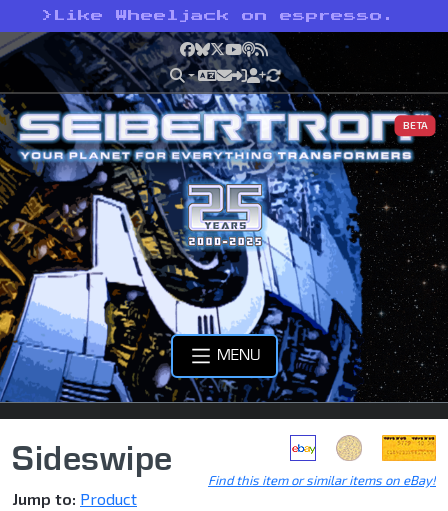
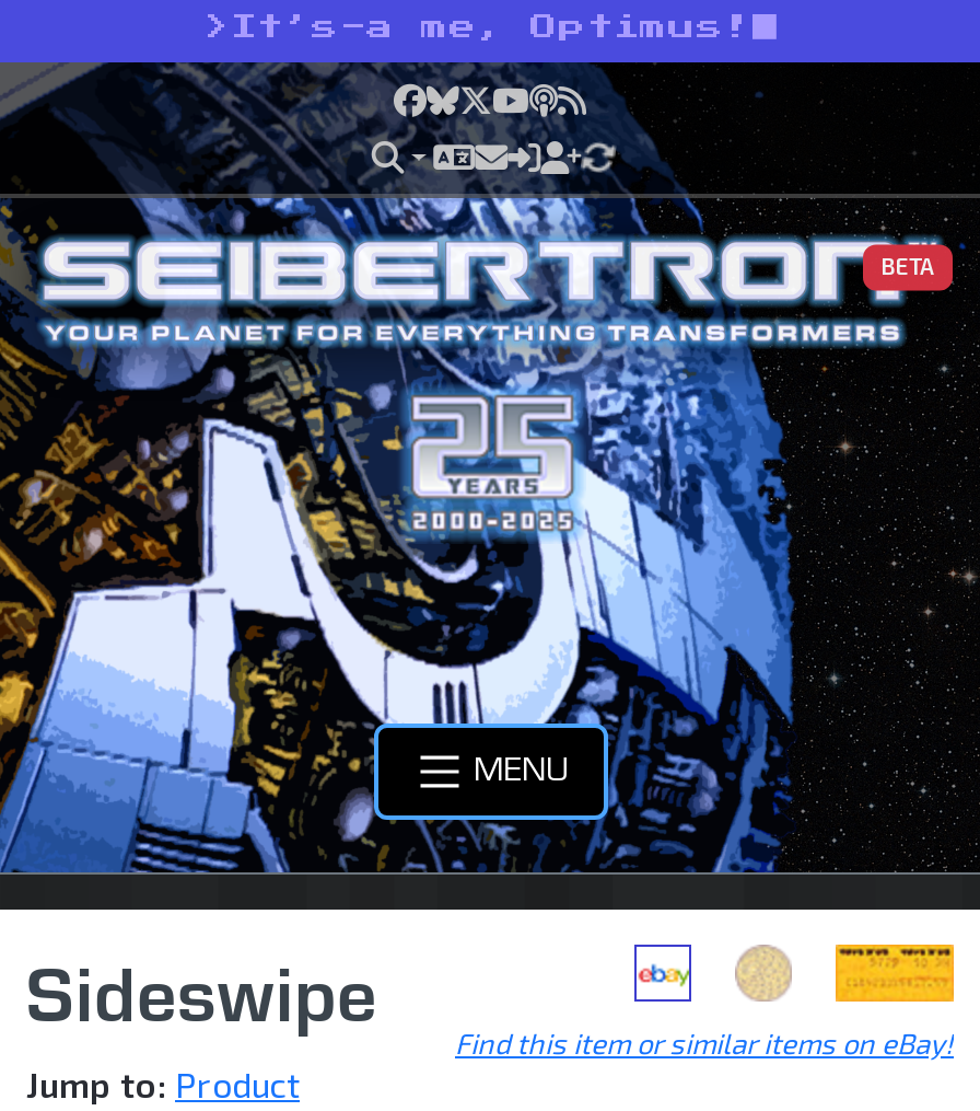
[42,10,395,22] > Like Wheeljack on espresso. -> [205,14,751,40] > It’s-a me, Optimus!

